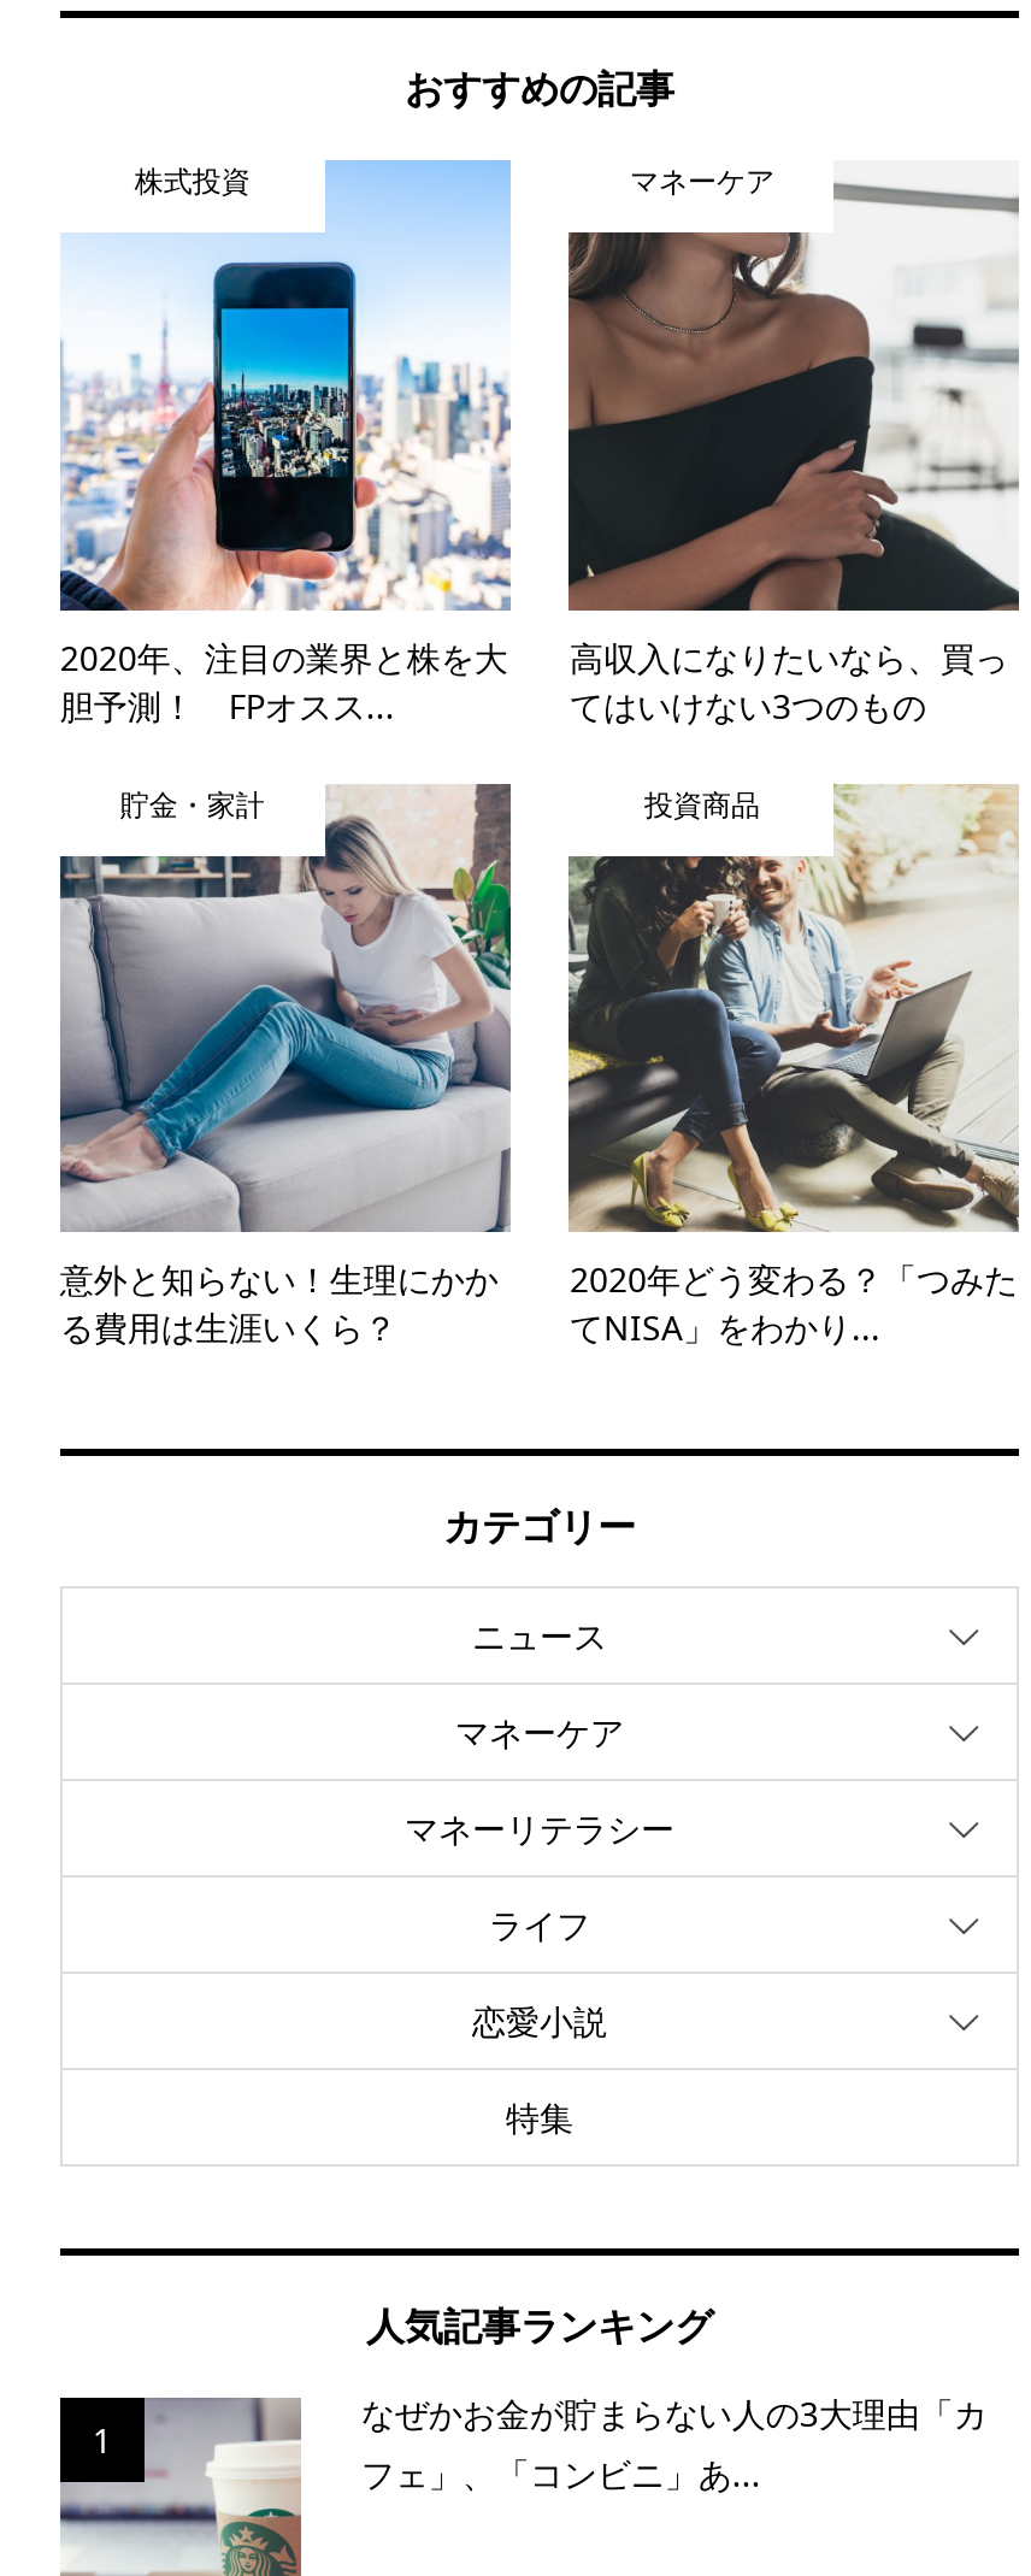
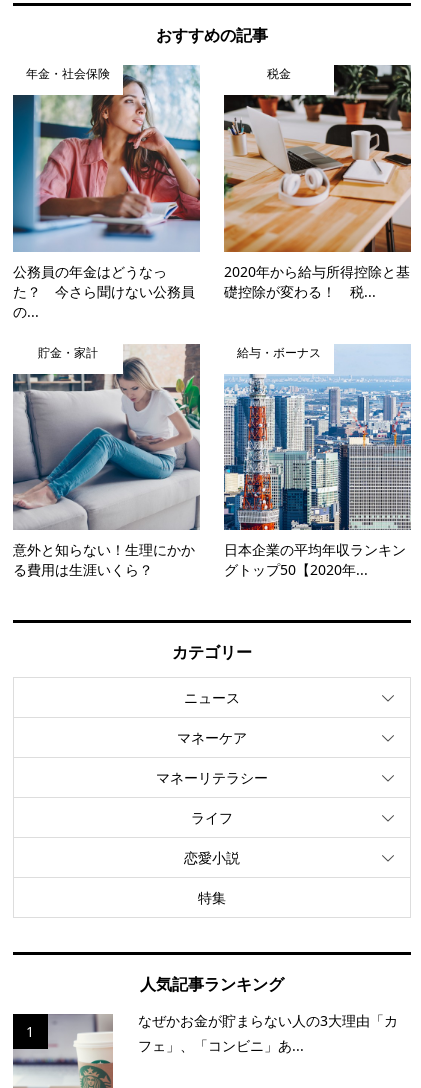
[60,160,511,608] [image] | 株式投資 -> [12,64,201,252] [image] | 年金・社会保険
[566,160,1019,567] [image] | マネーケア -> [223,64,412,253] [image] | 税金
[60,634,508,728] 2020年、注目の業界と株を大 | 胆予測！ FPオスス... -> [13,262,195,321] 公務員の年金はどうなっ | た？ 今さら聞けない公務員 | の...
[570,634,1008,728] 高収入になりたいなら、買っ | てはいけない3つのもの -> [224,262,410,301] 2020年から給与所得控除と基 | 礎控除が変わる！ 税...
[566,784,1019,1234] [image] | 投資商品 -> [223,344,412,531] [image] | 給与・ボーナス
[570,1257,1018,1351] 2020年どう変わる？「つみた | てNISA」をわかり... -> [224,540,406,579] 日本企業の平均年収ランキン | グトップ50【2020年...

